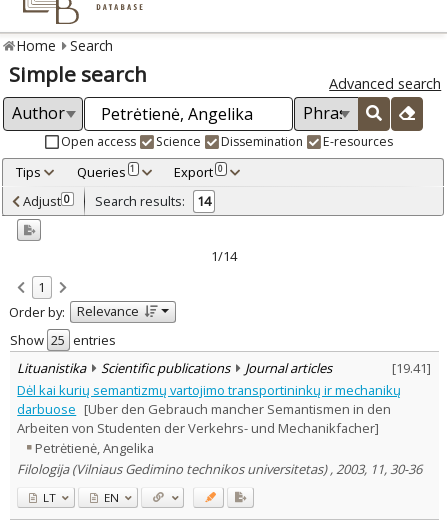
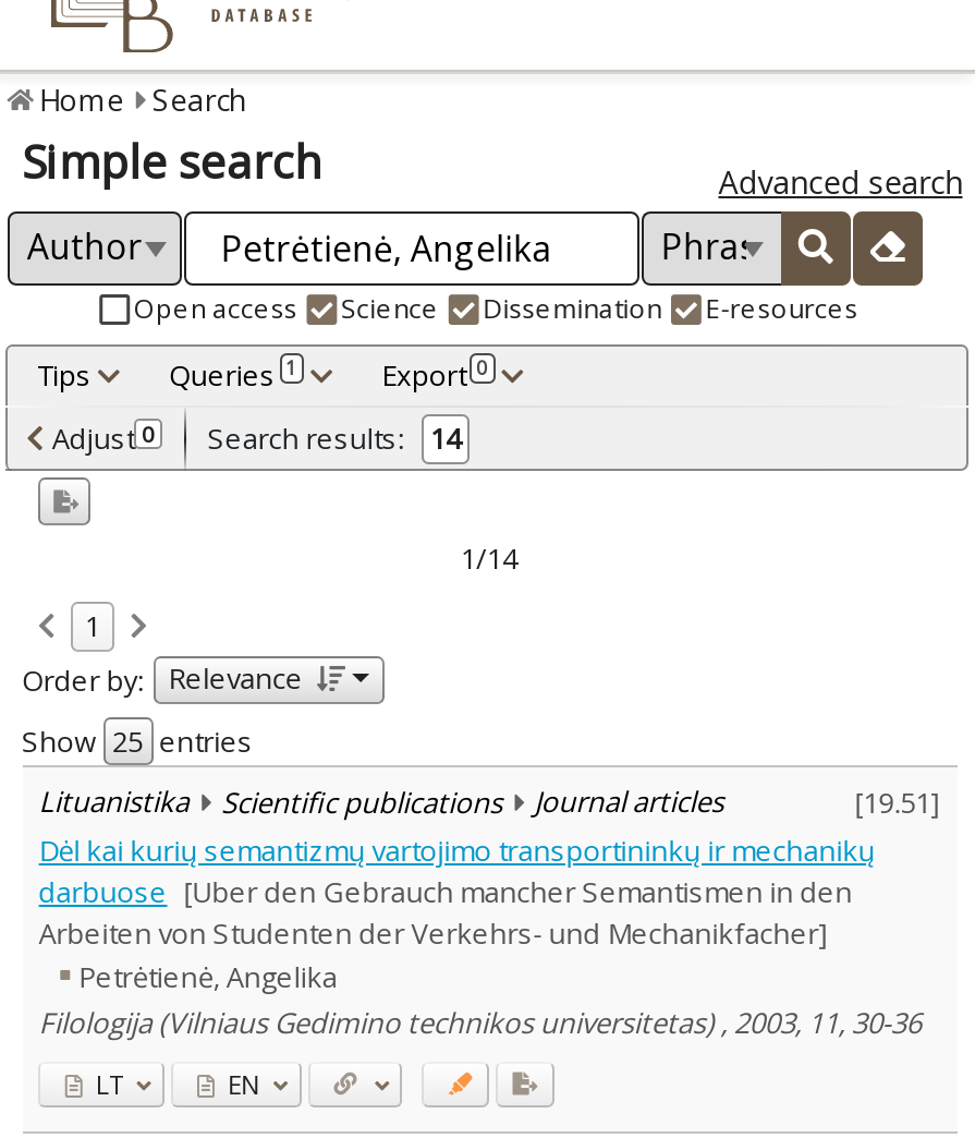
[392,359,431,377] [19.41] -> [855,782,939,821] [19.51]

